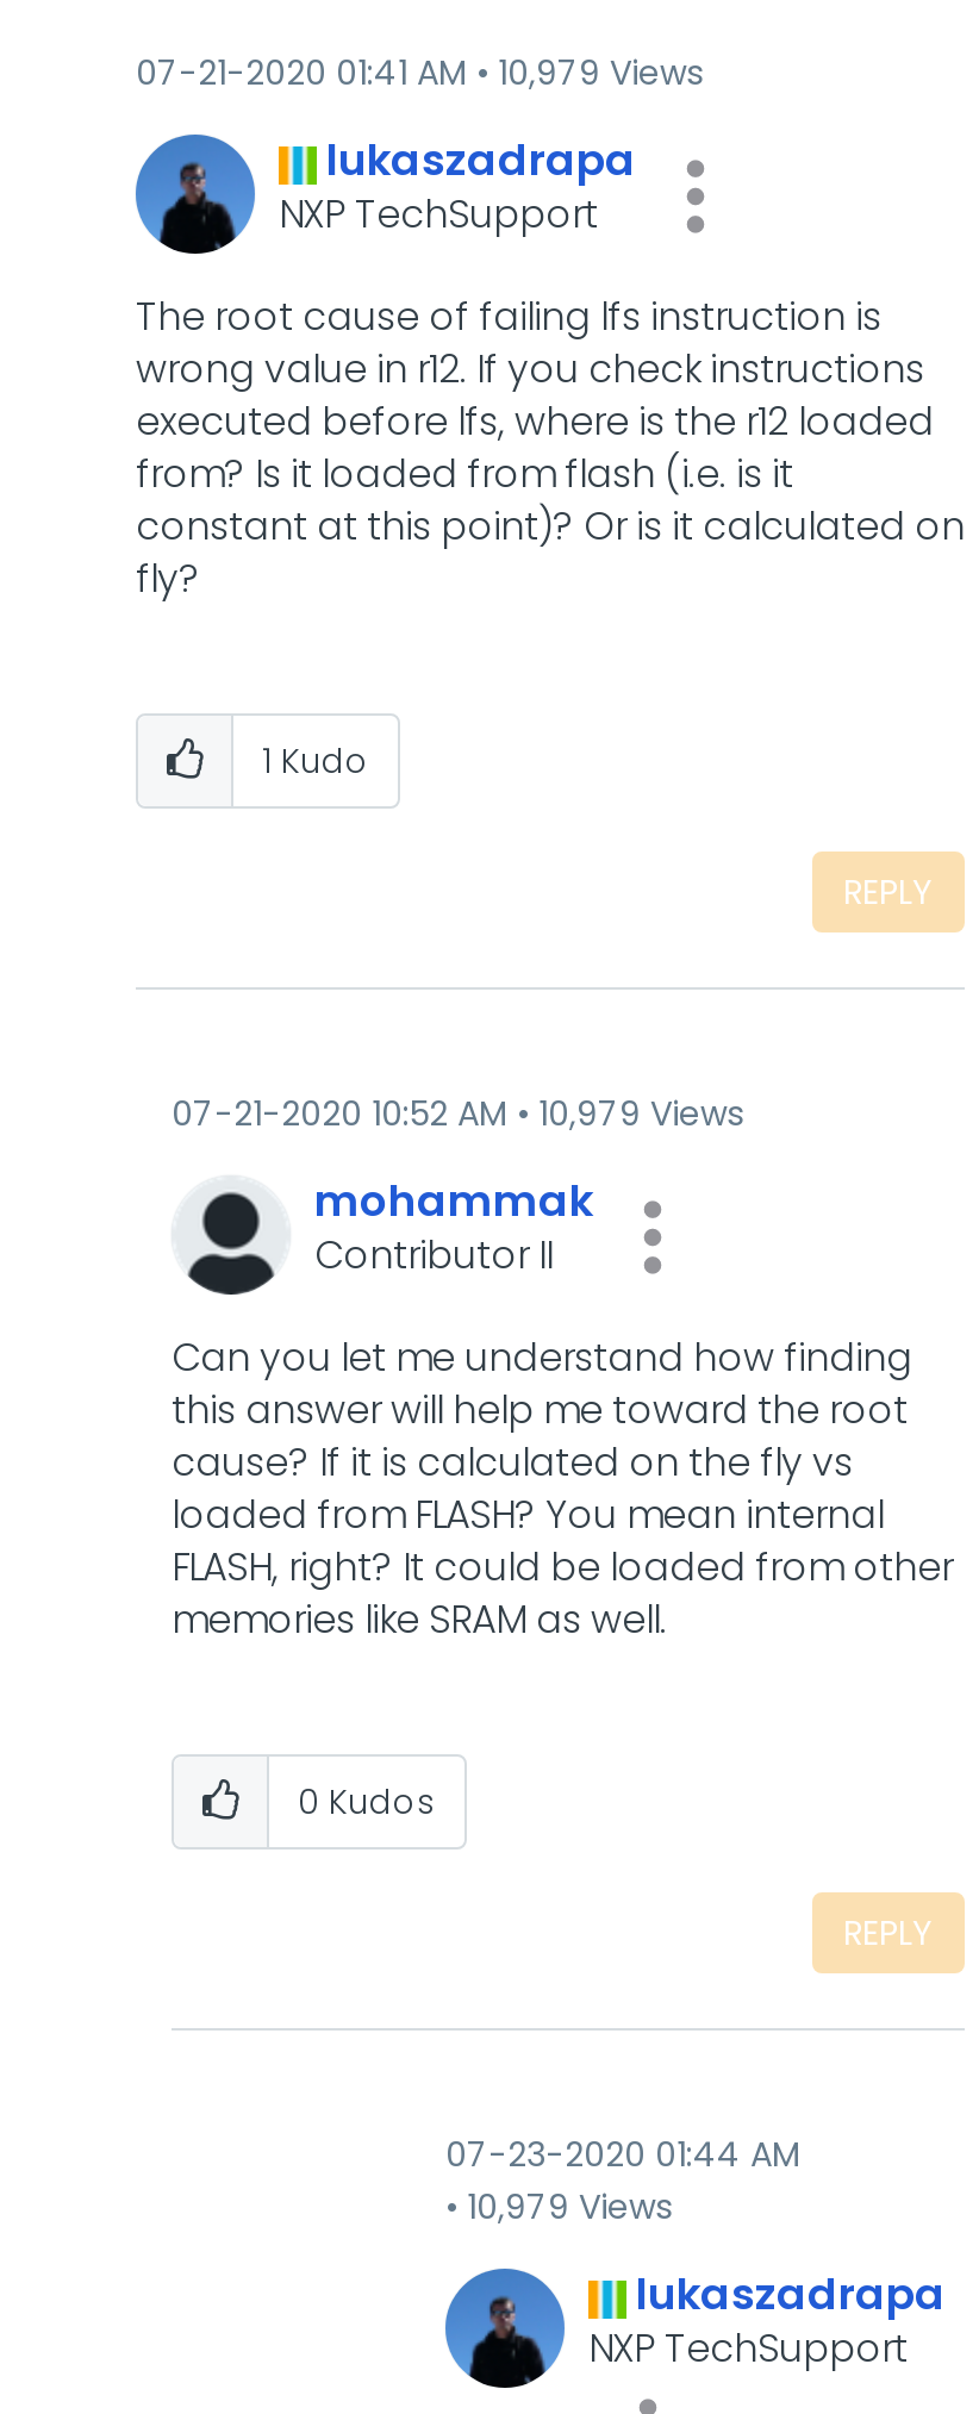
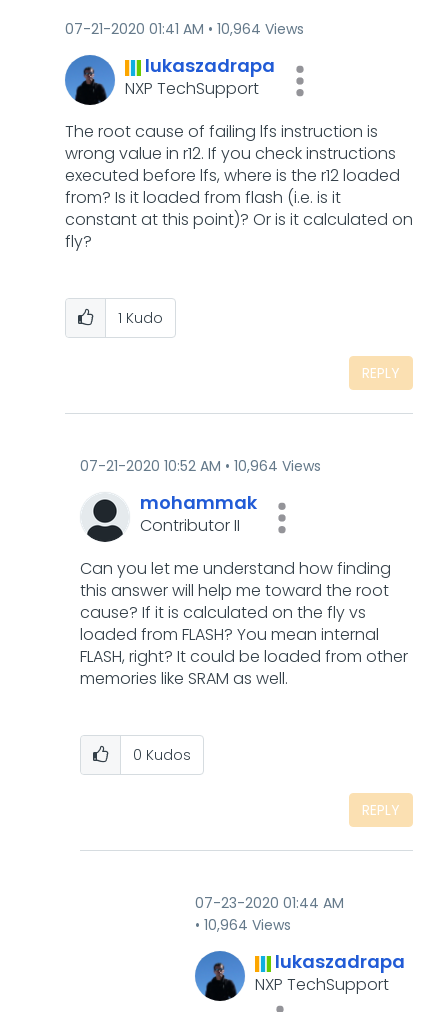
[136,49,703,96] 07-21-2020 01:41 AM 10,979 Views -> [65,19,304,39] 07-21-2020 01:41 AM 10,964 Views
[172,1090,743,1137] 07-21-2020 10:52 AM 10,979 Views -> [80,456,321,476] 07-21-2020 10:52 AM 10,964 Views
[467,2183,672,2231] 10,979 Views -> [204,915,291,935] 10,964 Views

